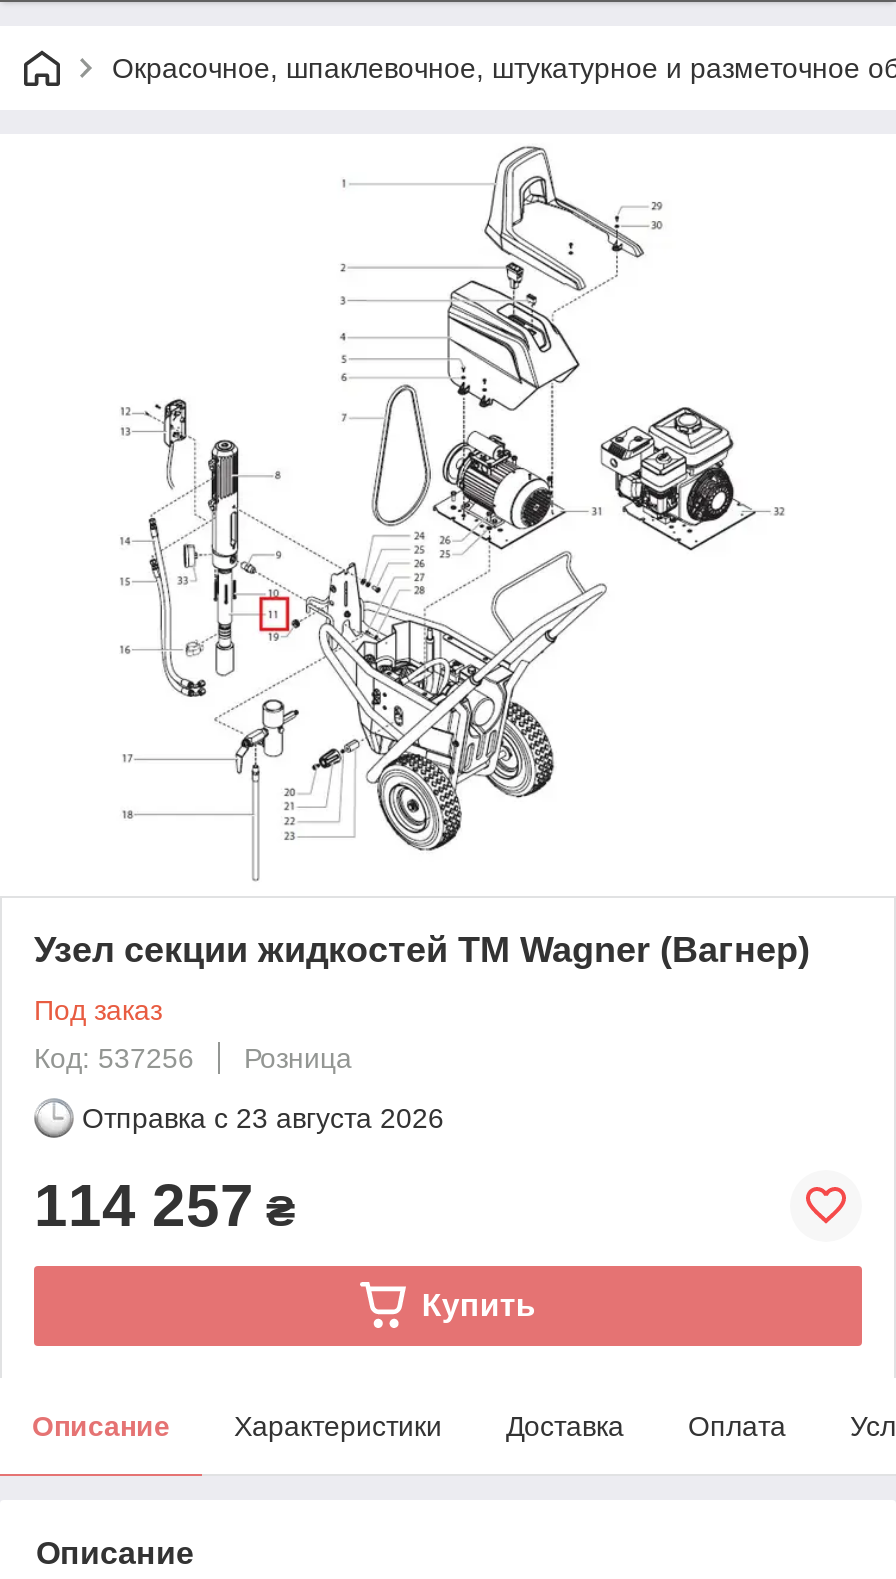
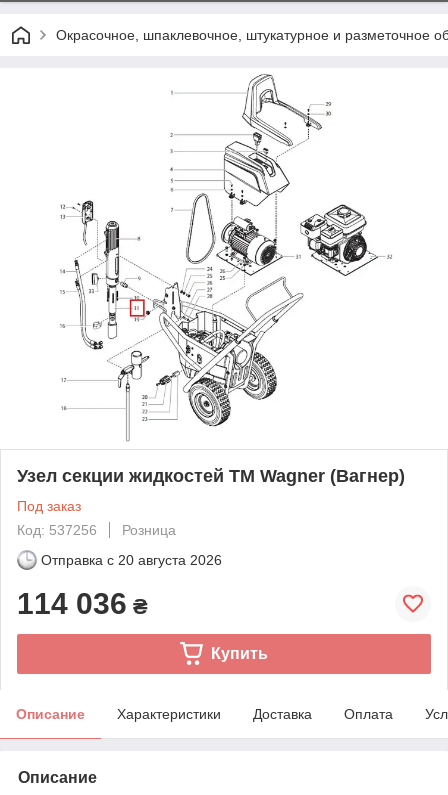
[82,1102,444,1134] Отправка с 23 августа 2026 -> [41,552,222,568] Отправка с 20 августа 2026
[34,1172,296,1238] 114 257 ₴ -> [17,587,148,620] 114 036 ₴

